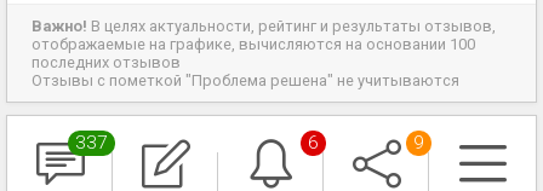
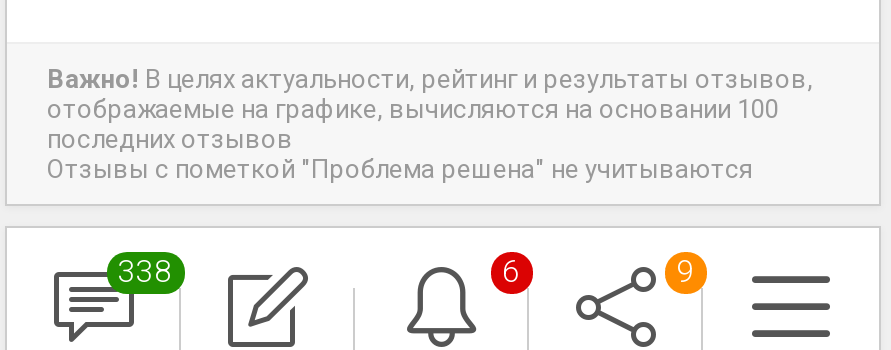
[75,132,107,154] 337 -> [118,254,172,290] 338

